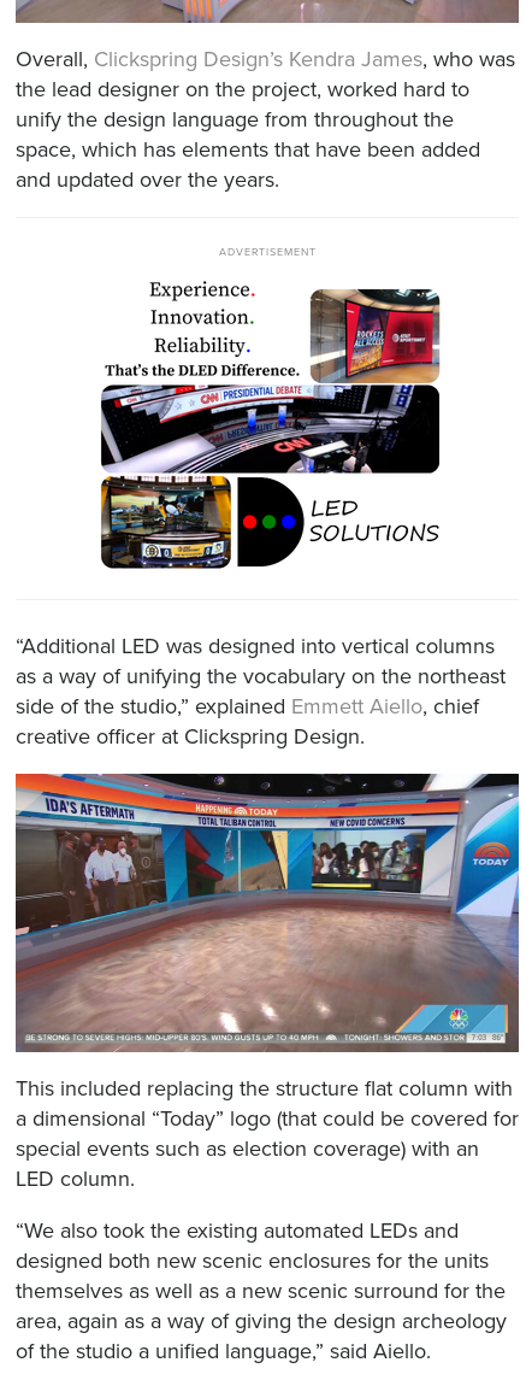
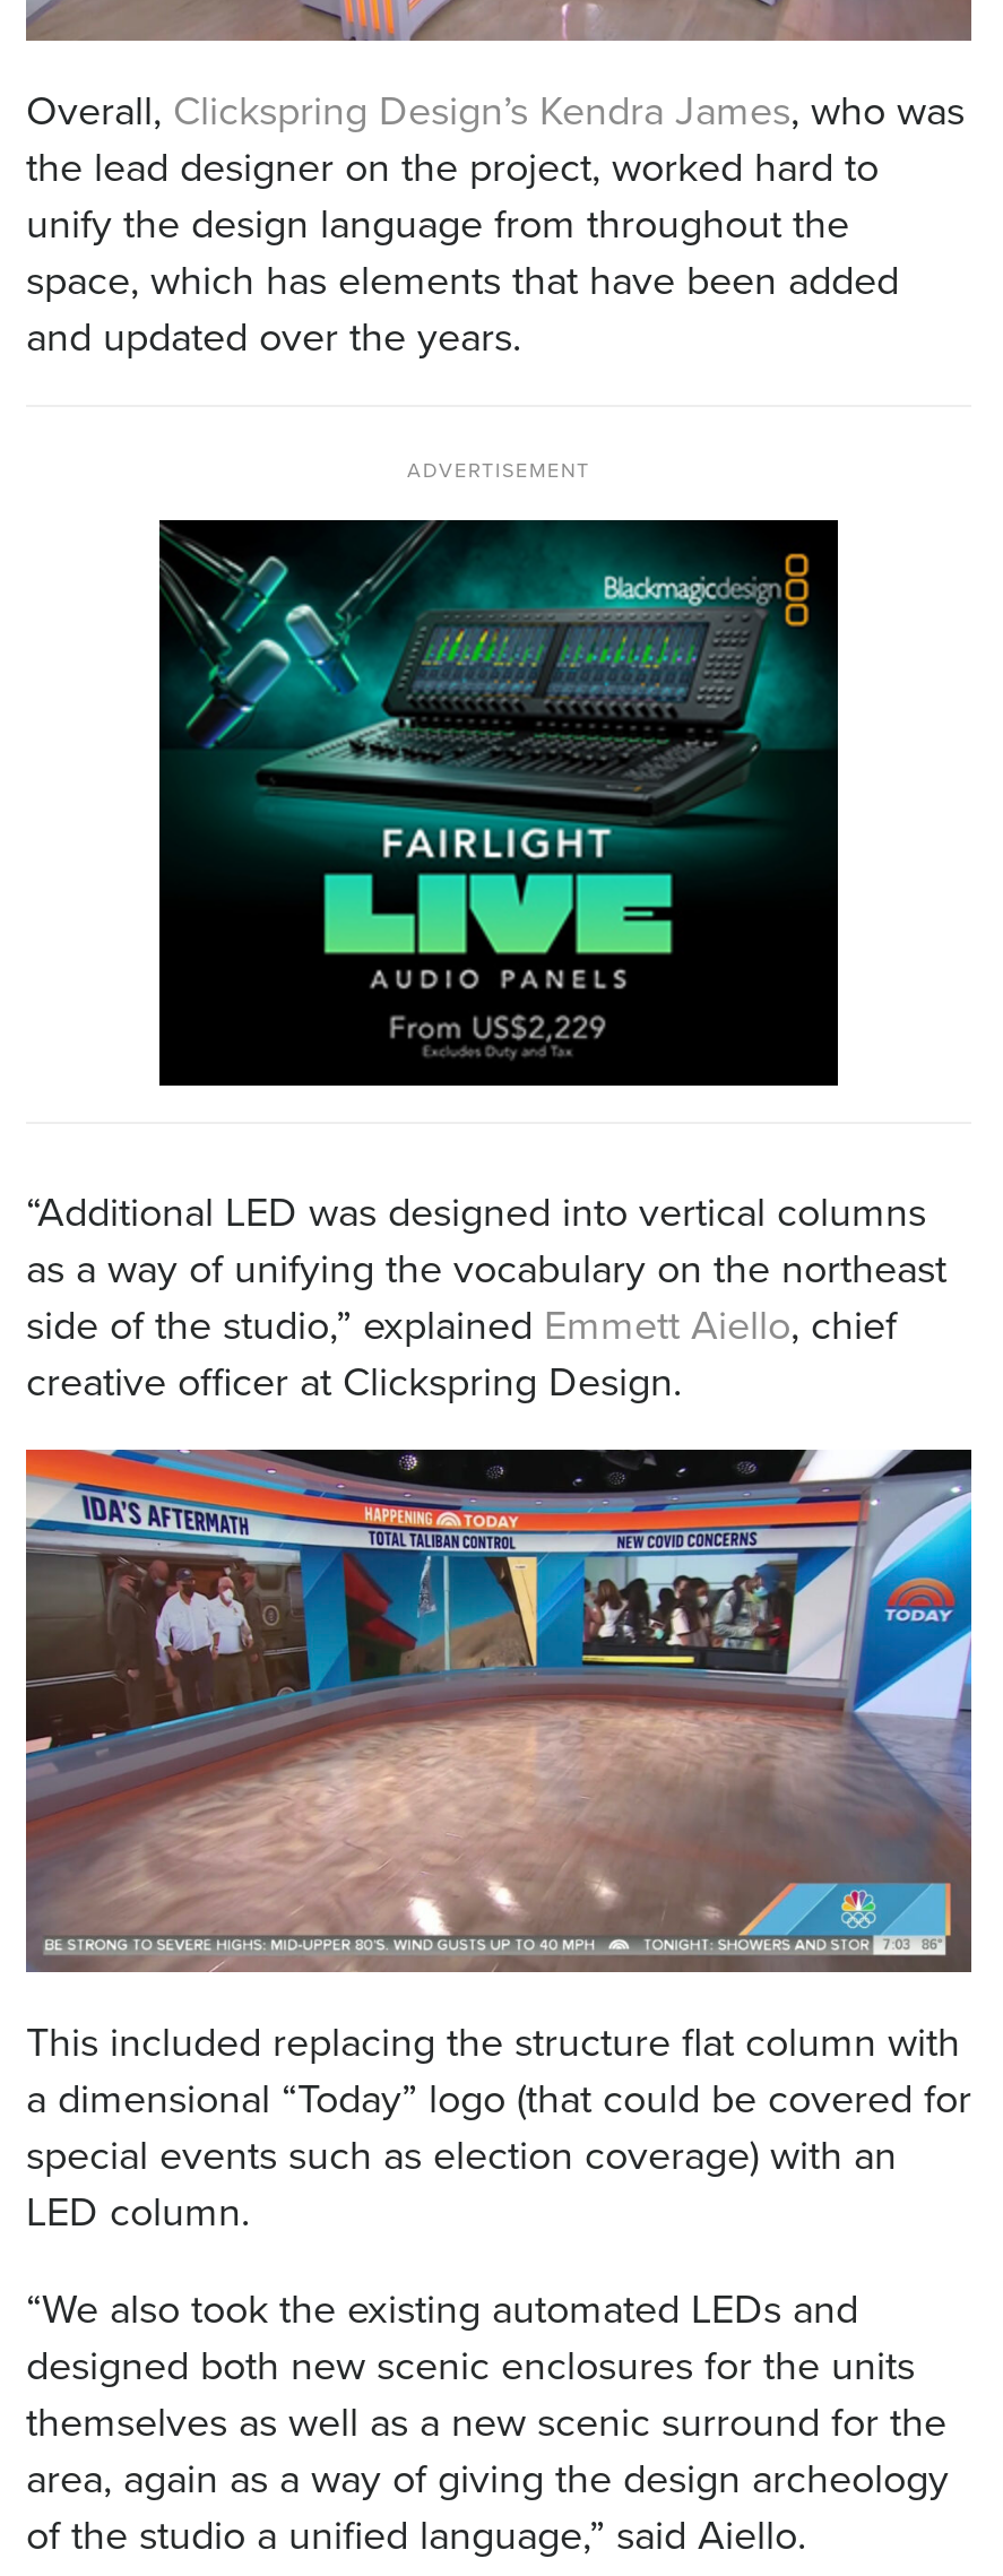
[87,278,448,579] [image] -> [157,518,840,1088] [image]

